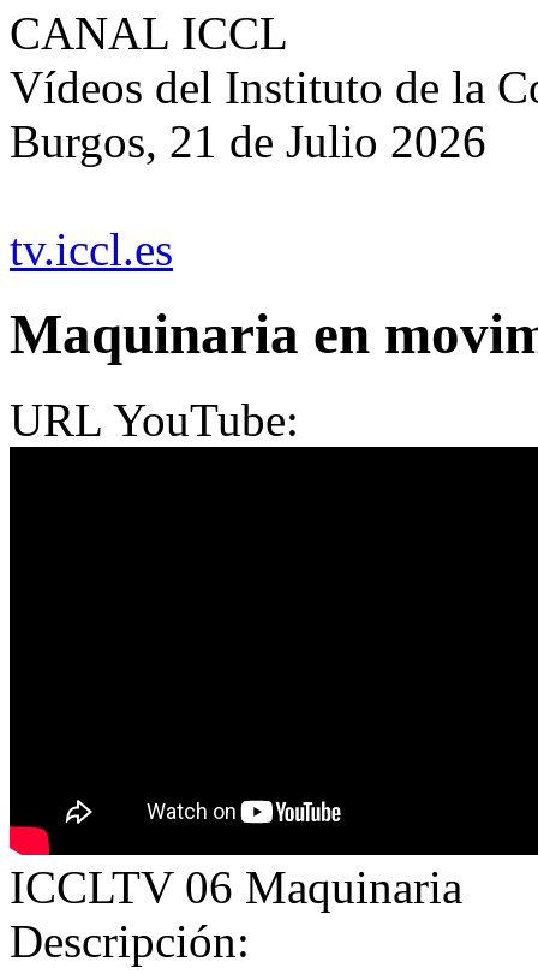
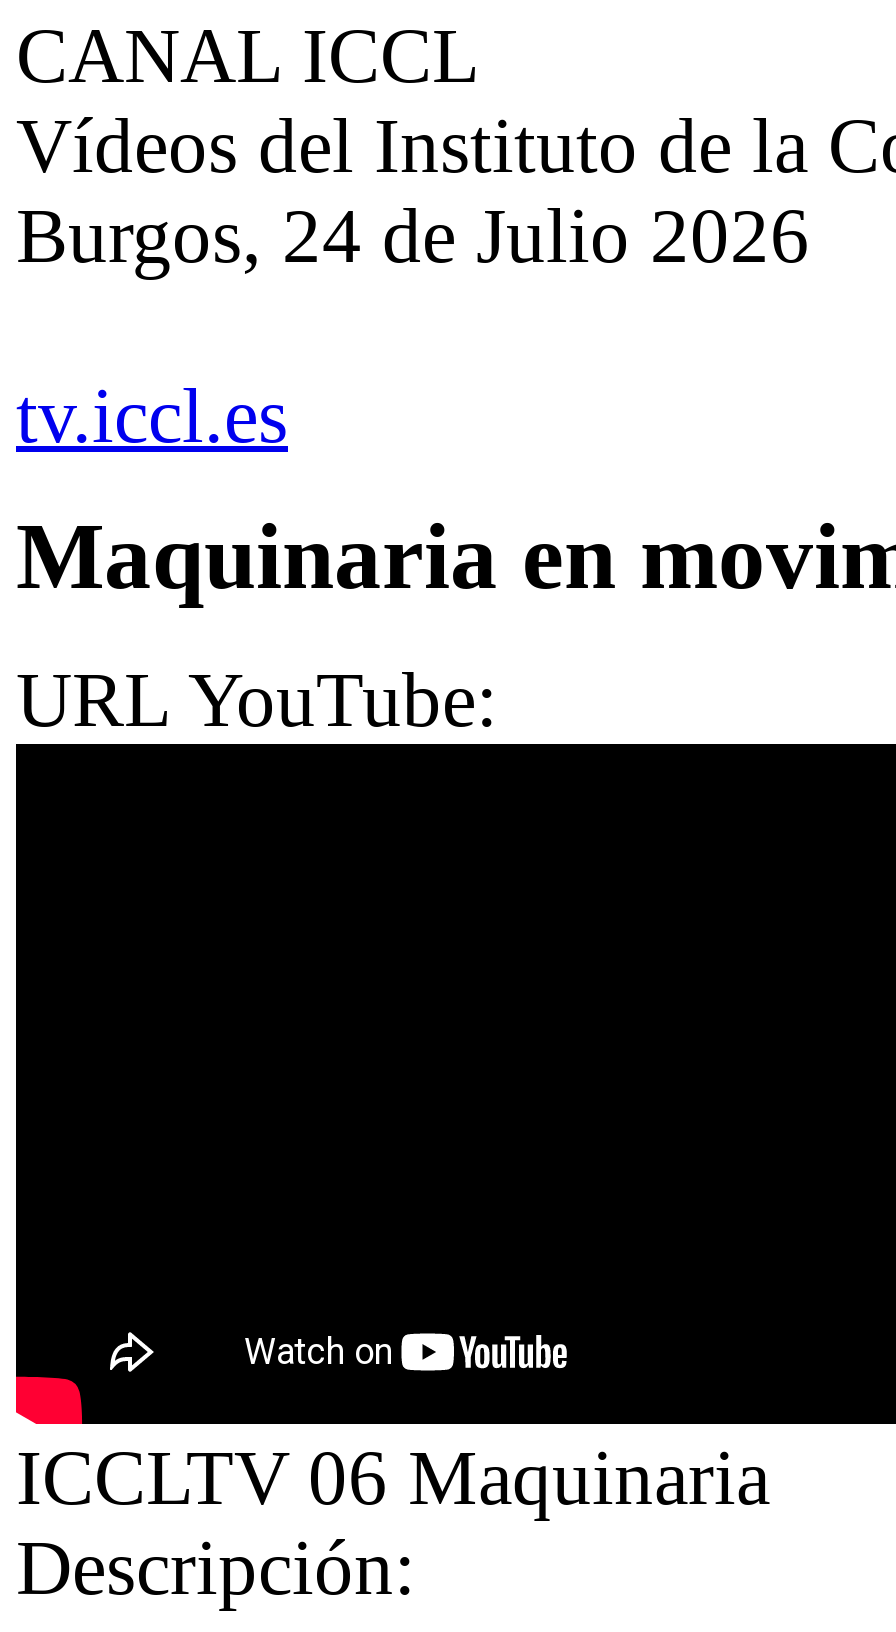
[10,115,486,167] Burgos, 21 de Julio 2026 -> [16,192,810,278] Burgos, 24 de Julio 2026

